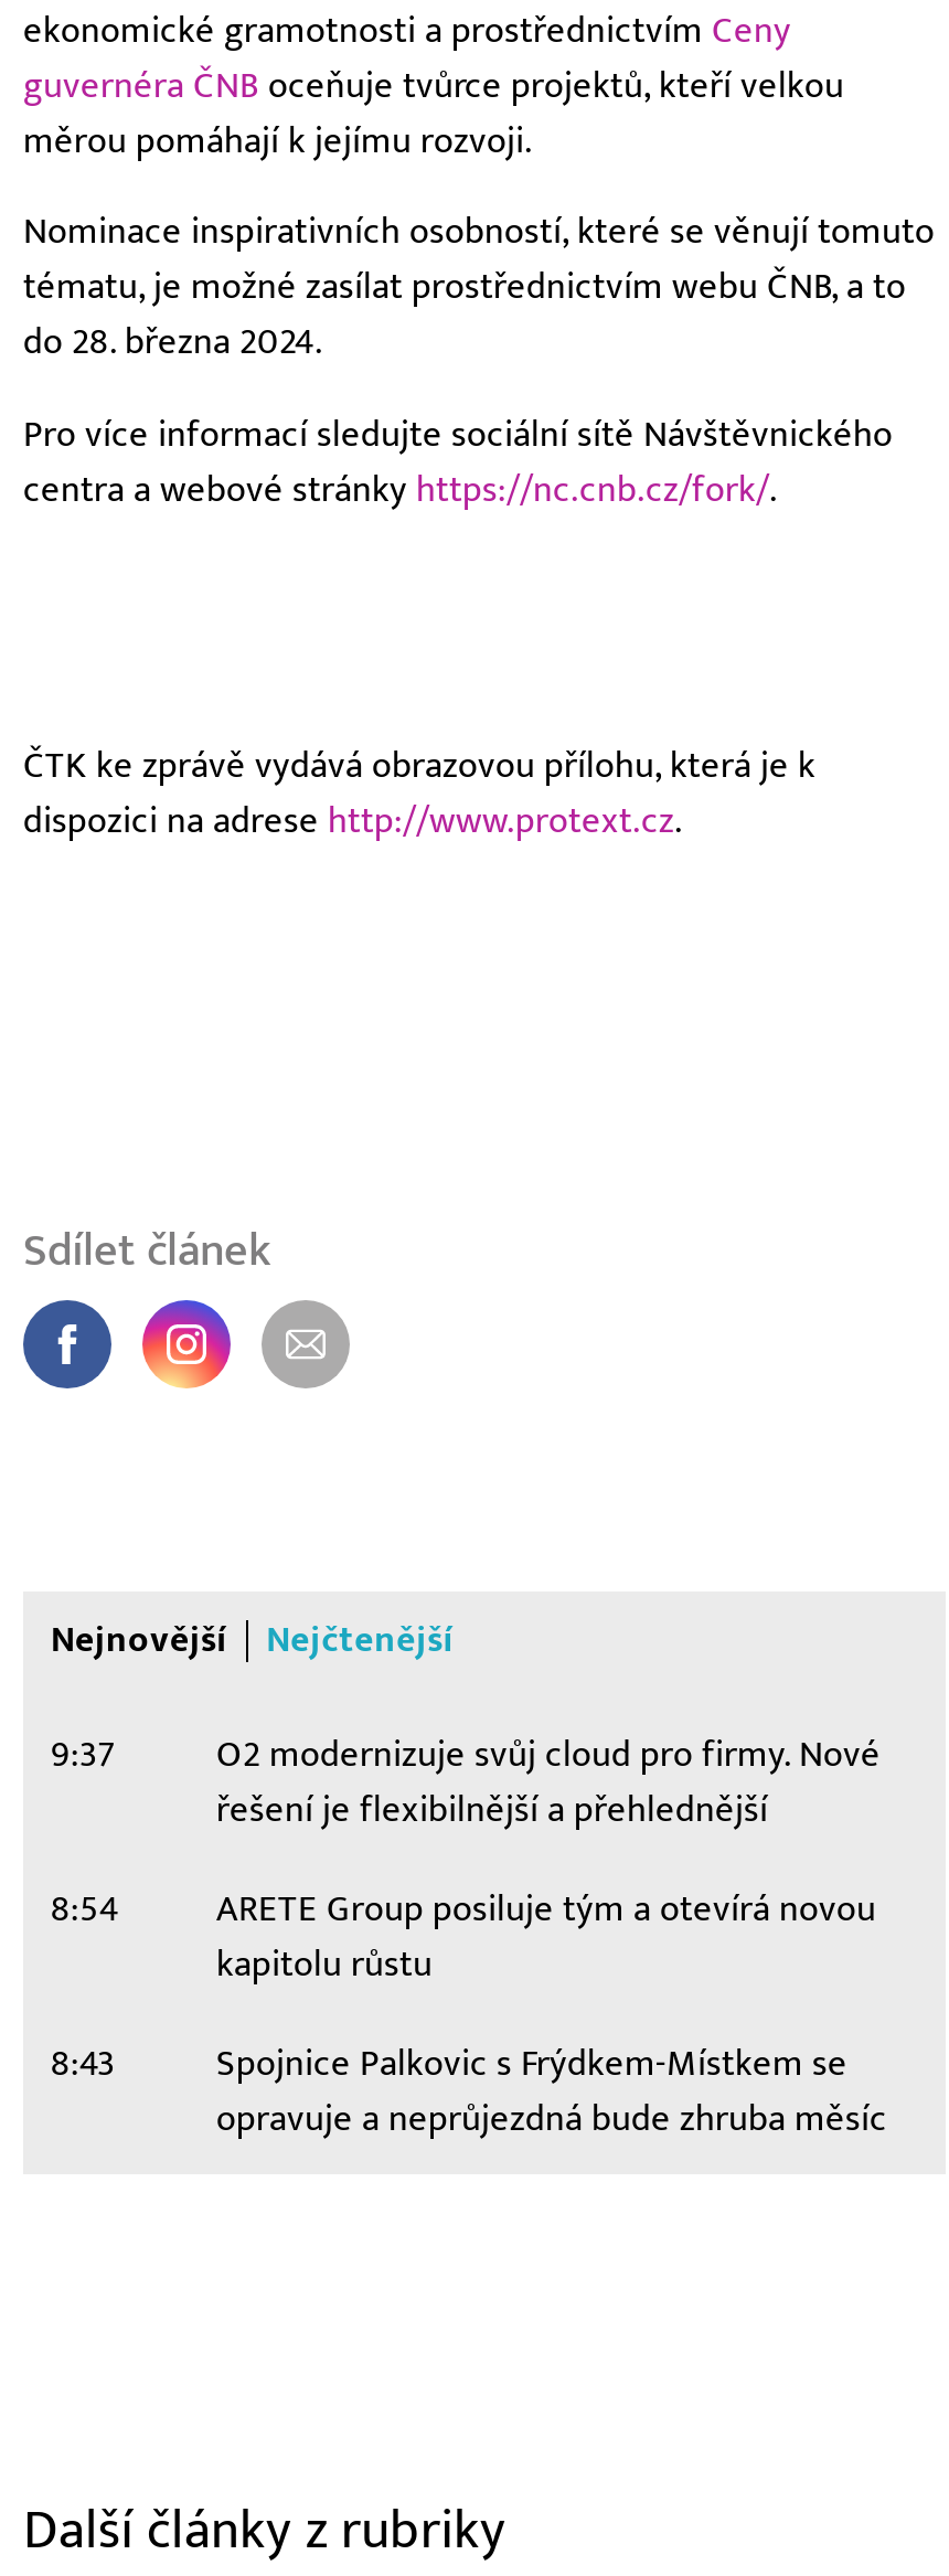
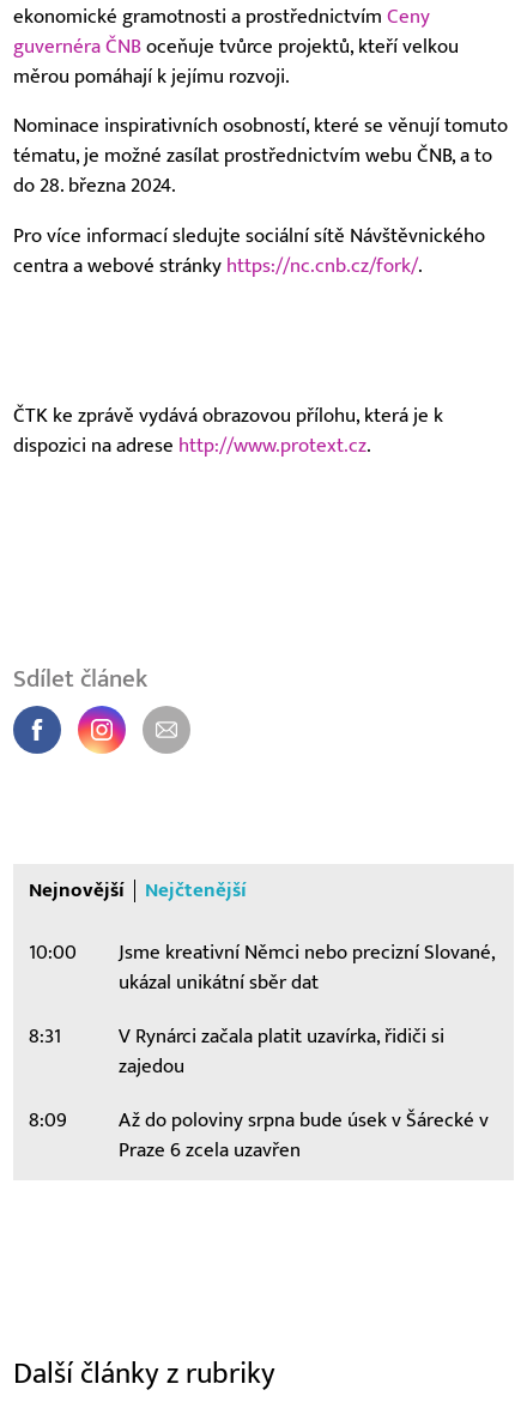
[51,1732,881,1831] 9:37 | O2 modernizuje svůj cloud pro firmy. Nové | řešení je flexibilnější a přehlednější -> [28,940,494,994] 10:00 | Jsme kreativní Němci nebo precizní Slované, | ukázal unikátní sběr dat
[51,1886,876,1986] 8:54 | ARETE Group posiluje tým a otevírá novou | kapitolu růstu -> [28,1024,444,1078] 8:31 | V Rynárci začala platit uzavírka, řidiči si | zajedou
[51,2041,887,2140] 8:43 | Spojnice Palkovic s Frýdkem-Místkem se | opravuje a neprůjezdná bude zhruba měsíc -> [28,1108,488,1162] 8:09 | Až do poloviny srpna bude úsek v Šárecké v | Praze 6 zcela uzavřen

